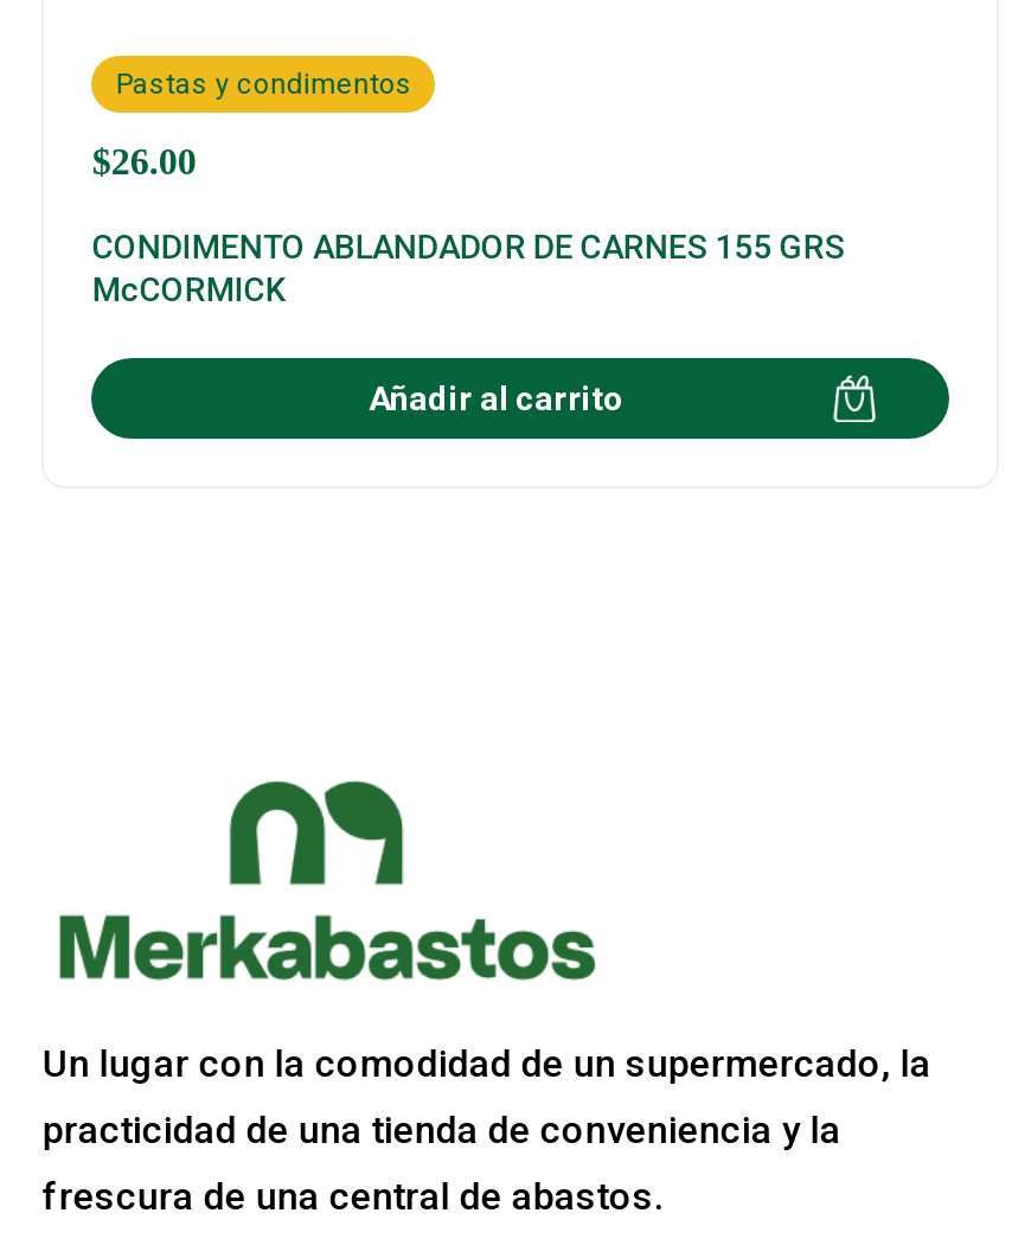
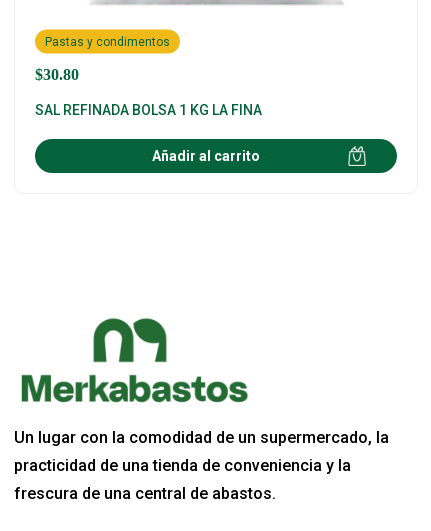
[92,141,196,181] $26.00 -> [35,65,79,82] $30.80
[92,228,846,308] CONDIMENTO ABLANDADOR DE CARNES 155 GRS | McCORMICK -> [35,102,262,118] SAL REFINADA BOLSA 1 KG LA FINA

